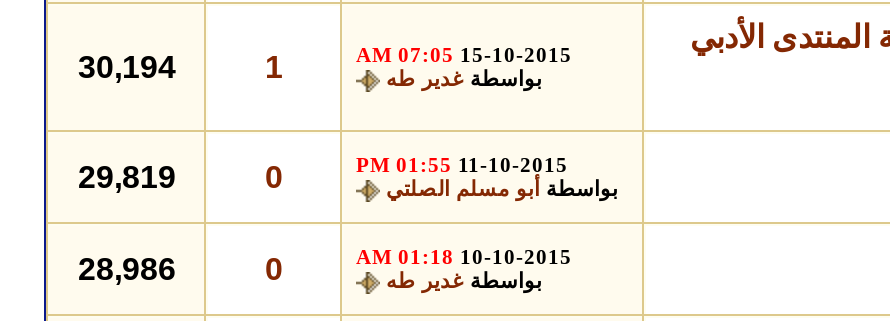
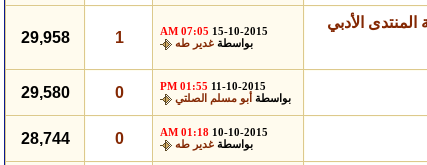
[78,50,176,84] 30,194 -> [21,29,70,46] 29,958
[78,160,176,194] 29,819 -> [21,84,70,101] 29,580
[78,252,176,286] 28,986 -> [21,130,70,147] 28,744

